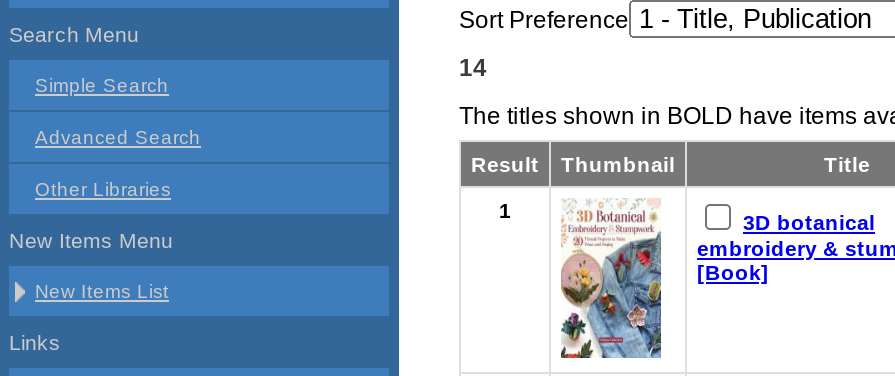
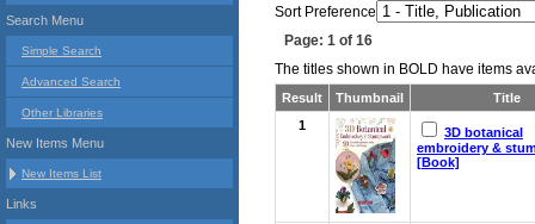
[459,54,487,82] 14 -> [284,32,373,49] Page: 1 of 16

